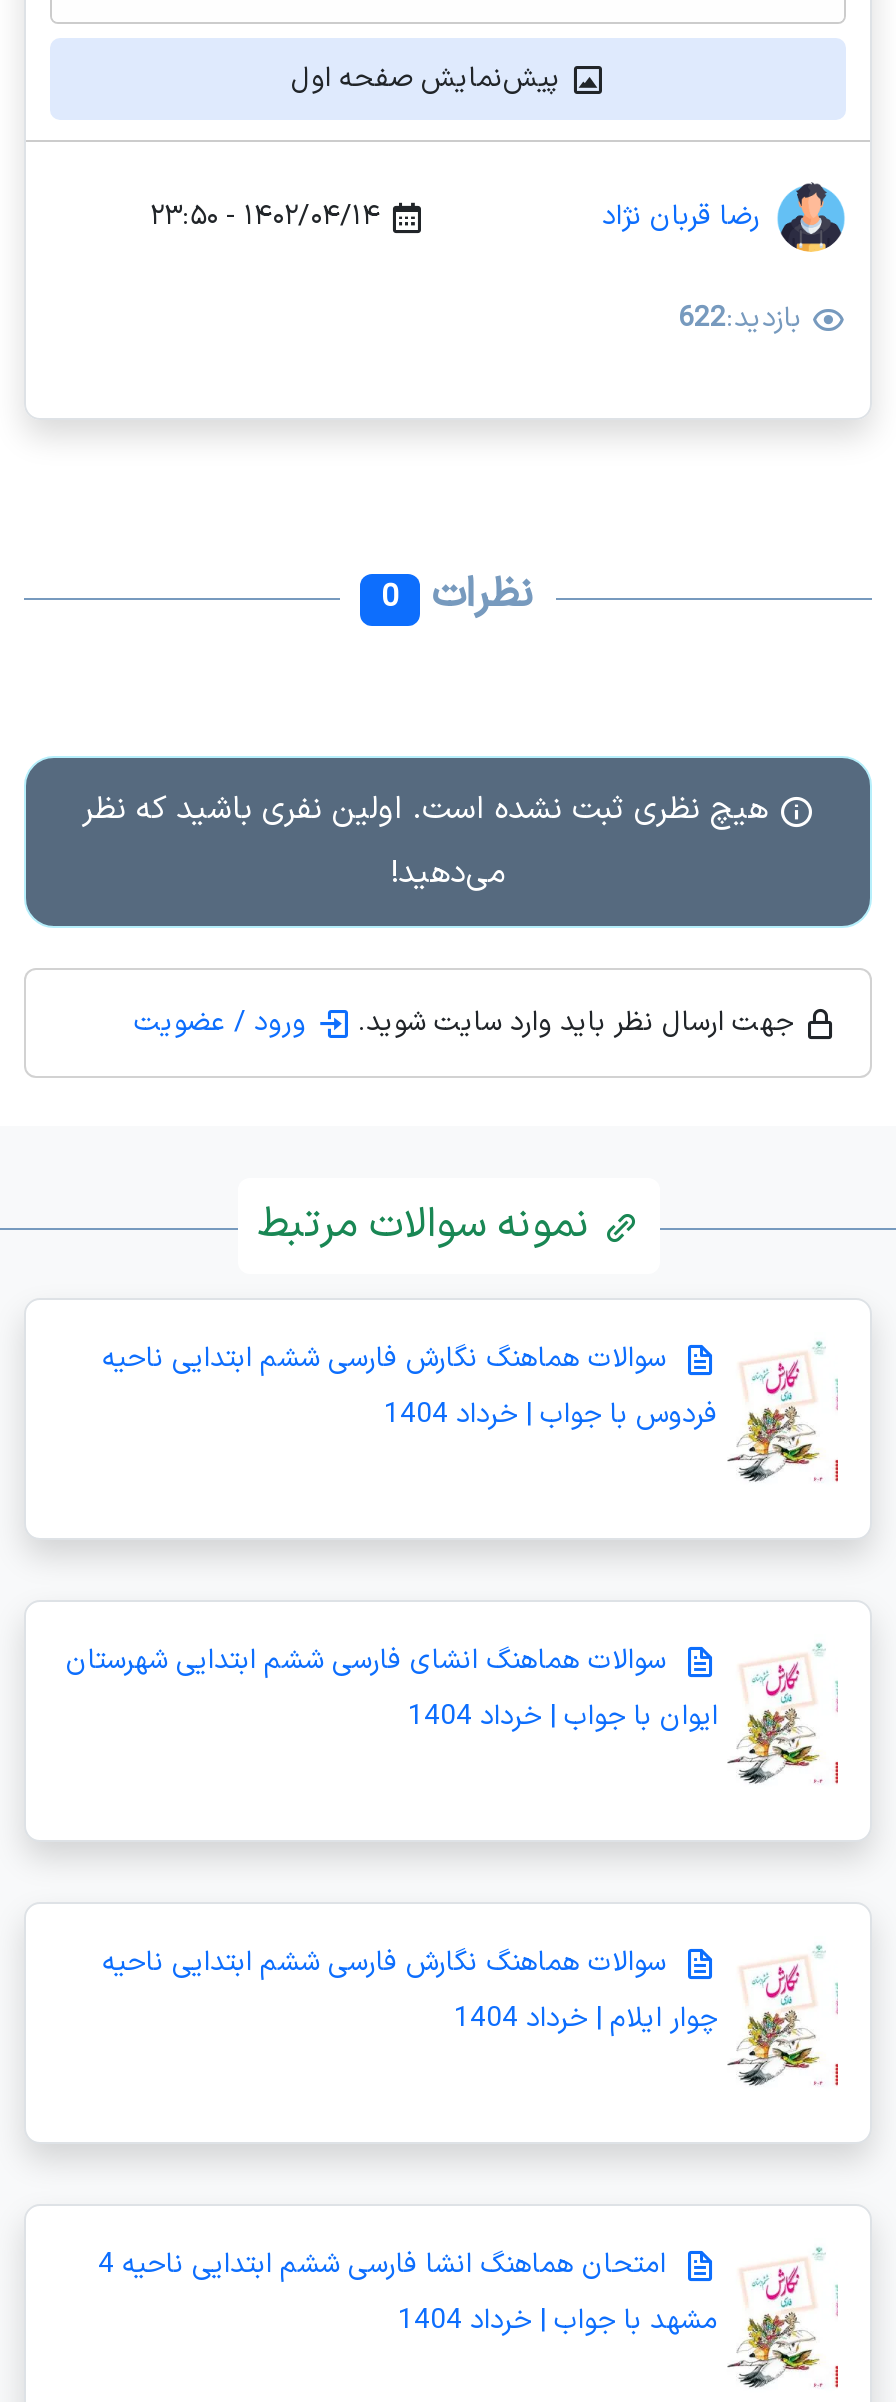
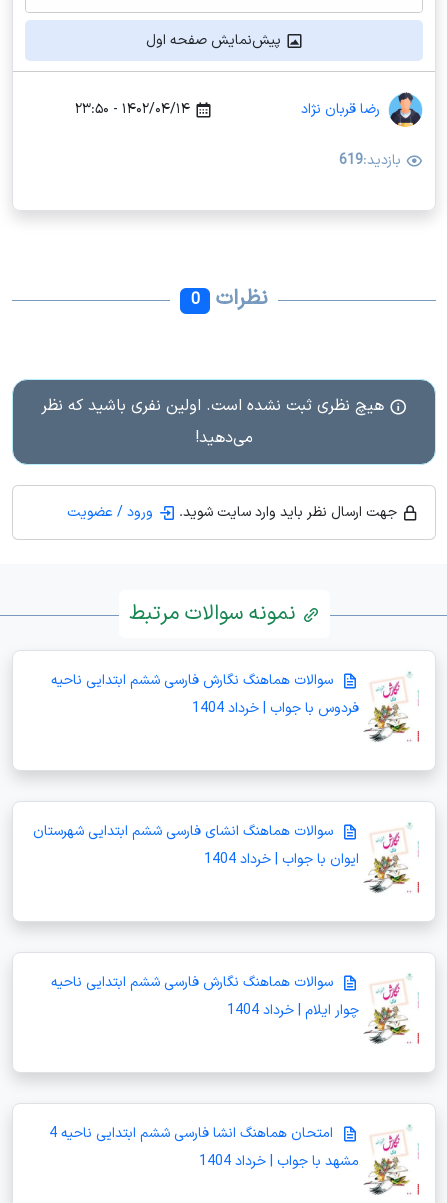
[678,298,802,340] بازدید:622 -> [339,150,401,171] بازدید:619

